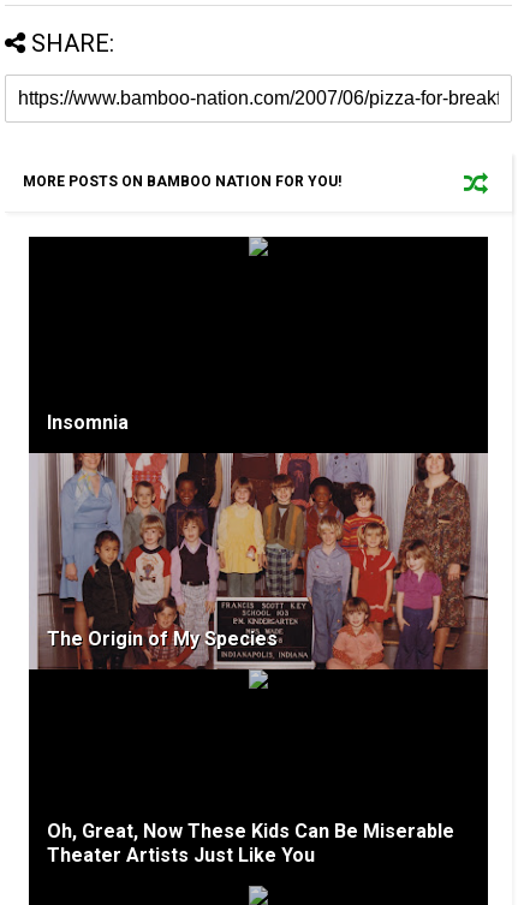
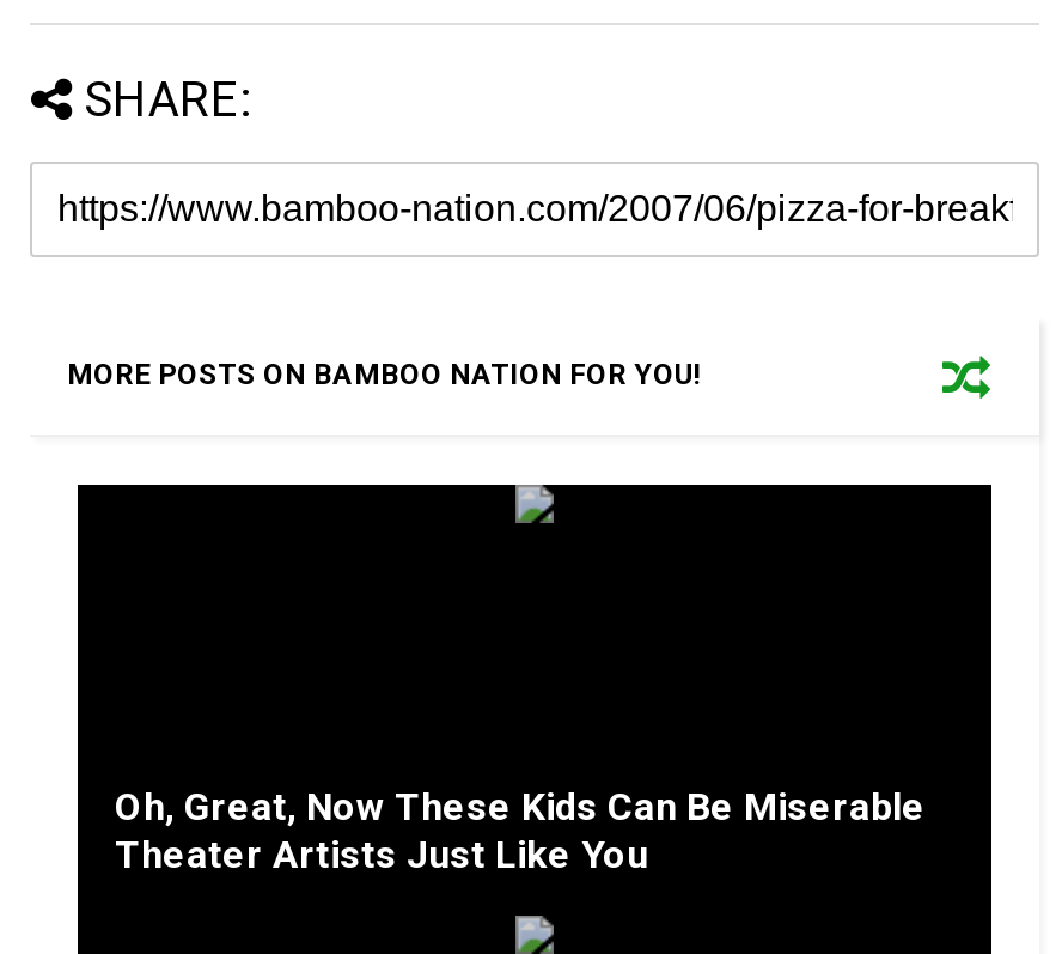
[47,411,129,434] Insomnia -> none
[29,452,489,671] [image] | The Origin of My Species -> none

